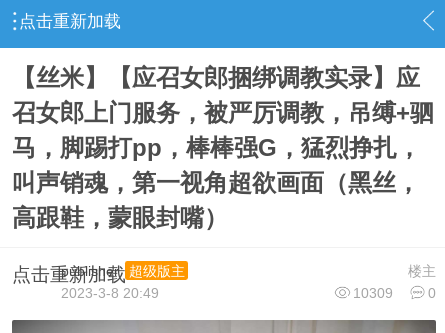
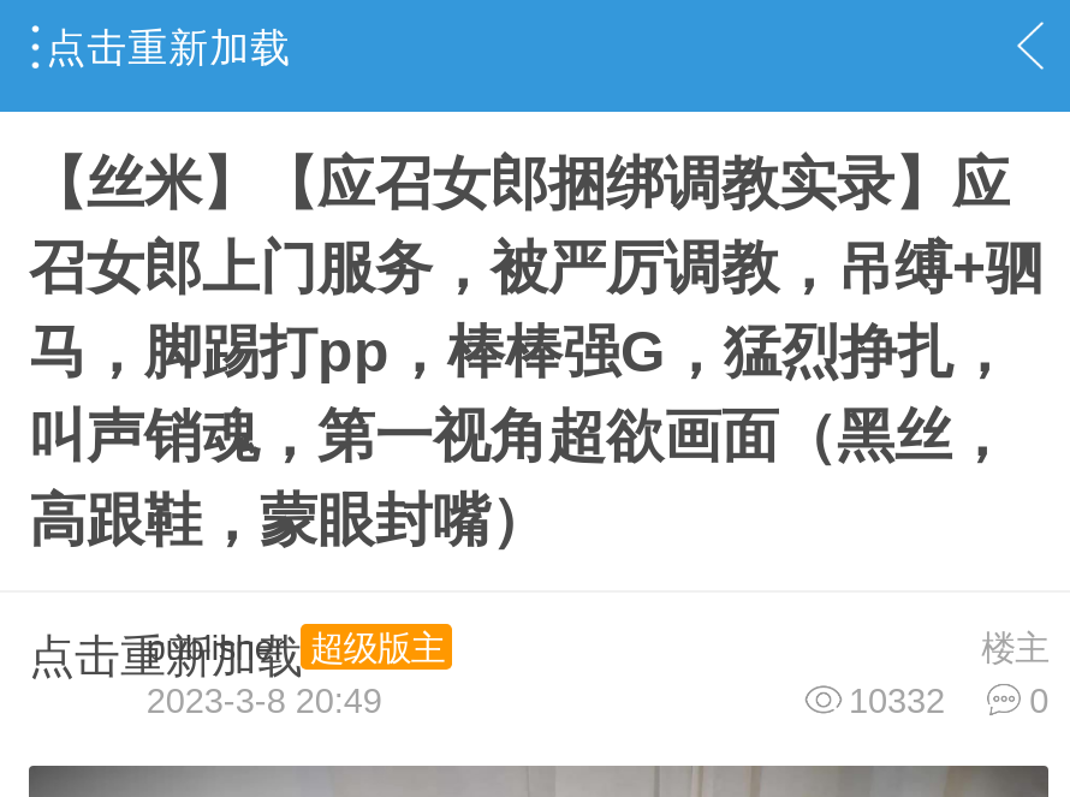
[353,285,436,301] 10309 0 -> [849,681,1049,720] 10332 0

